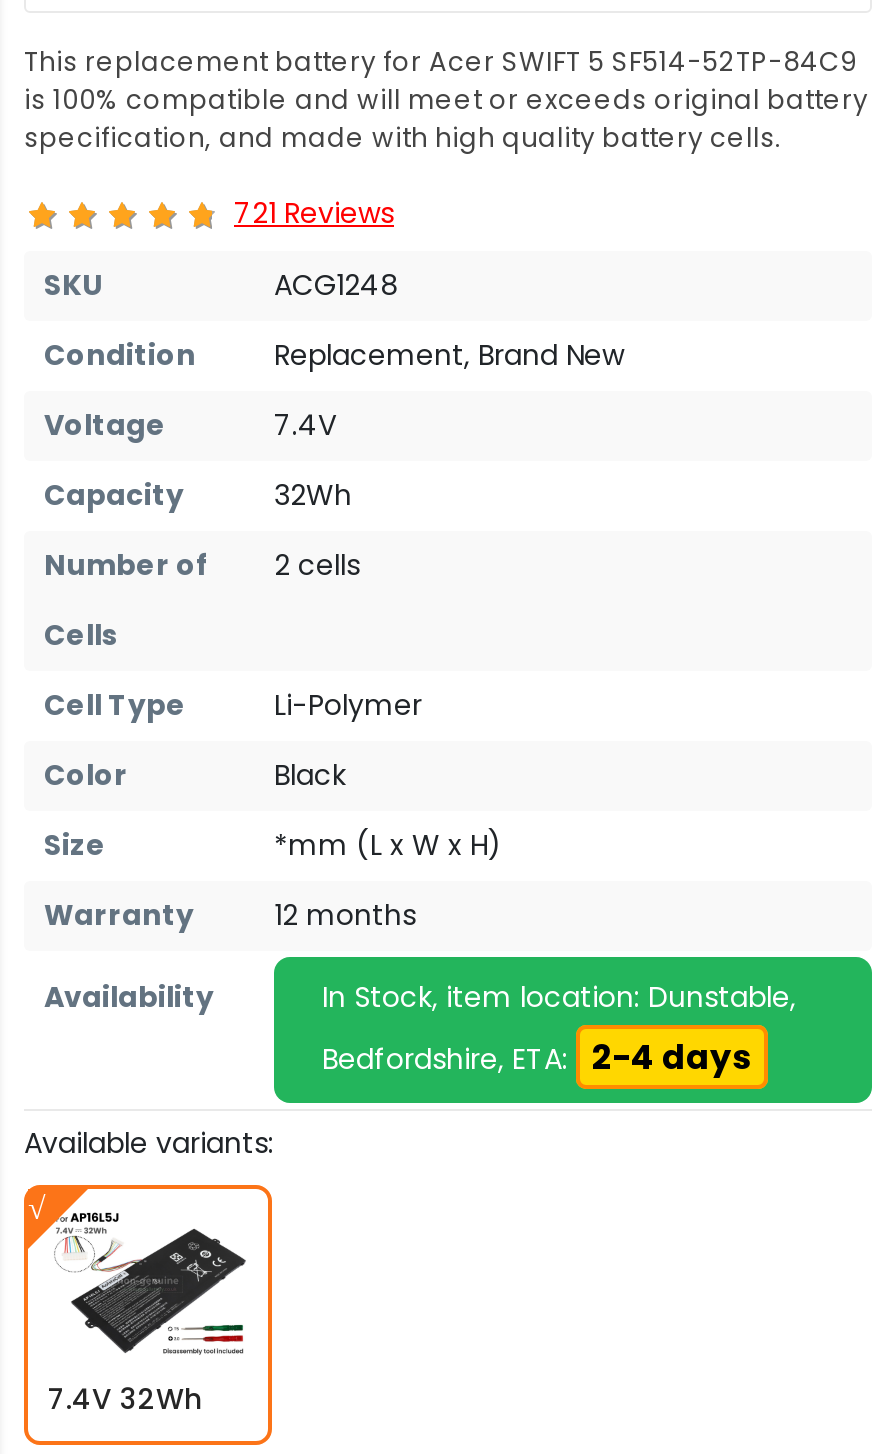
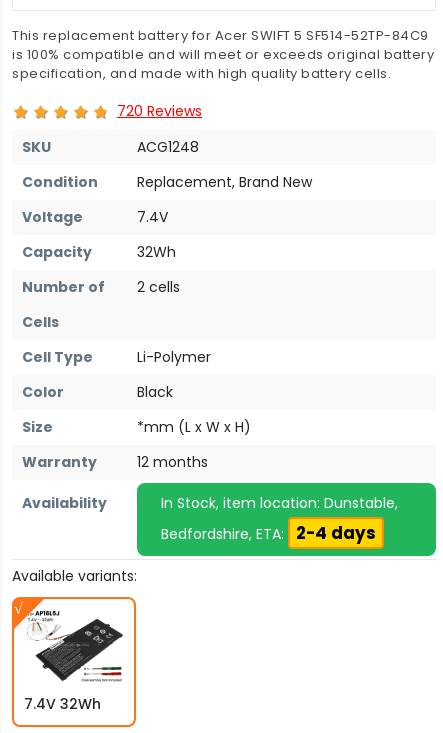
[234,193,394,233] 721 Reviews -> [117,101,202,121] 720 Reviews

